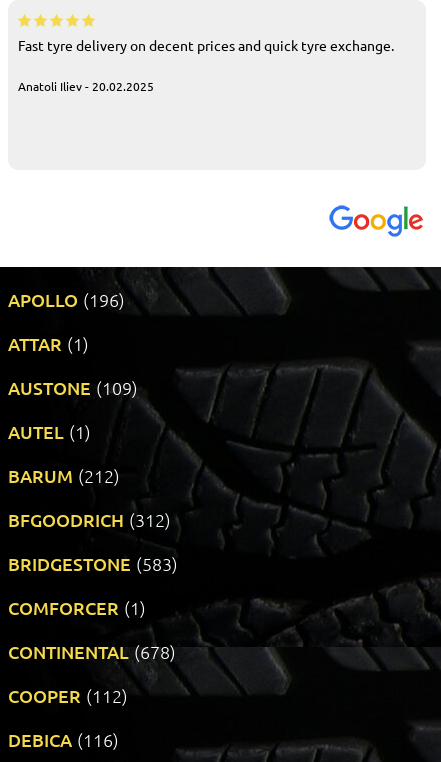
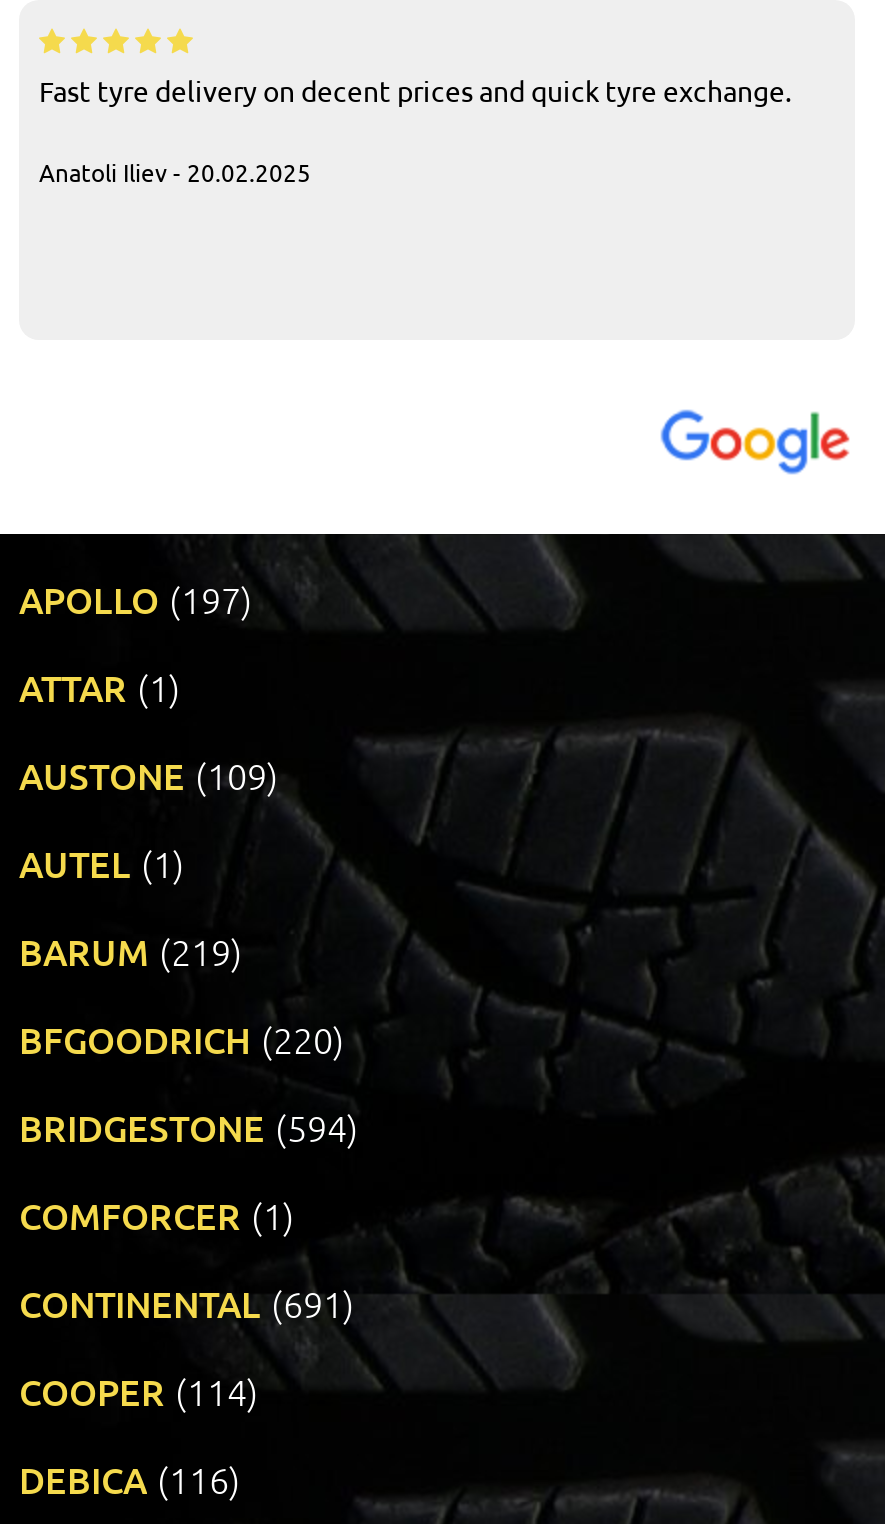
[8,288,125,311] APOLLO (196) -> [19,576,253,622] APOLLO (197)
[8,464,120,487] BARUM (212) -> [19,928,243,974] BARUM (219)
[8,508,171,531] BFGOODRICH (312) -> [19,1016,345,1062] BFGOODRICH (220)
[8,552,178,575] BRIDGESTONE (583) -> [19,1104,359,1150] BRIDGESTONE (594)
[8,640,176,663] CONTINENTAL (678) -> [19,1280,355,1326] CONTINENTAL (691)
[8,684,128,707] COOPER (112) -> [19,1368,259,1414] COOPER (114)

